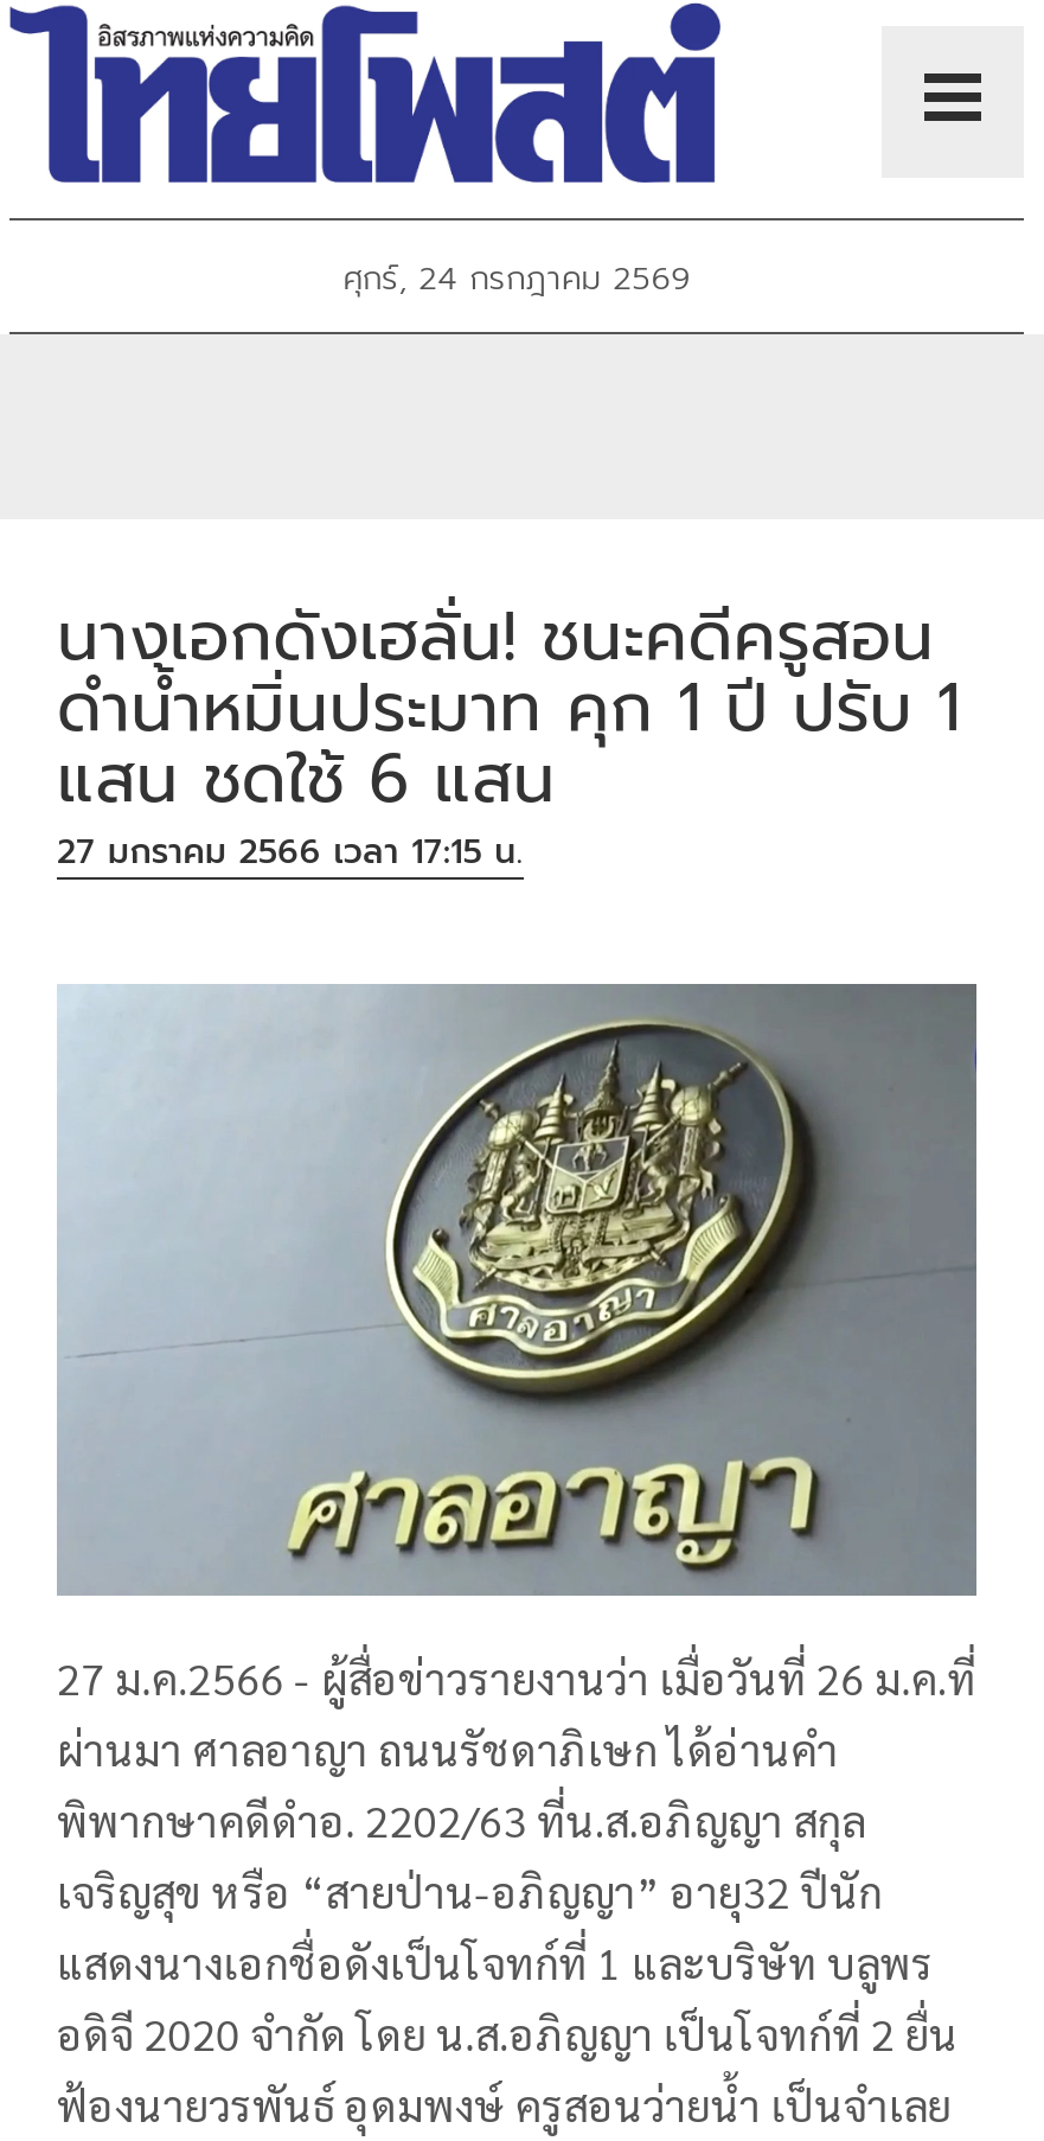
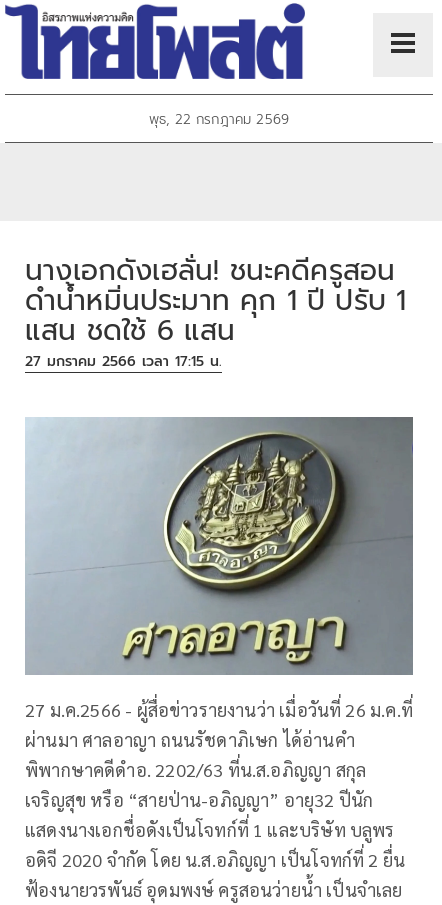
[343,255,690,304] ศุกร์, 24 กรกฎาคม 2569 -> [149,109,289,130] พุธ, 22 กรกฎาคม 2569

